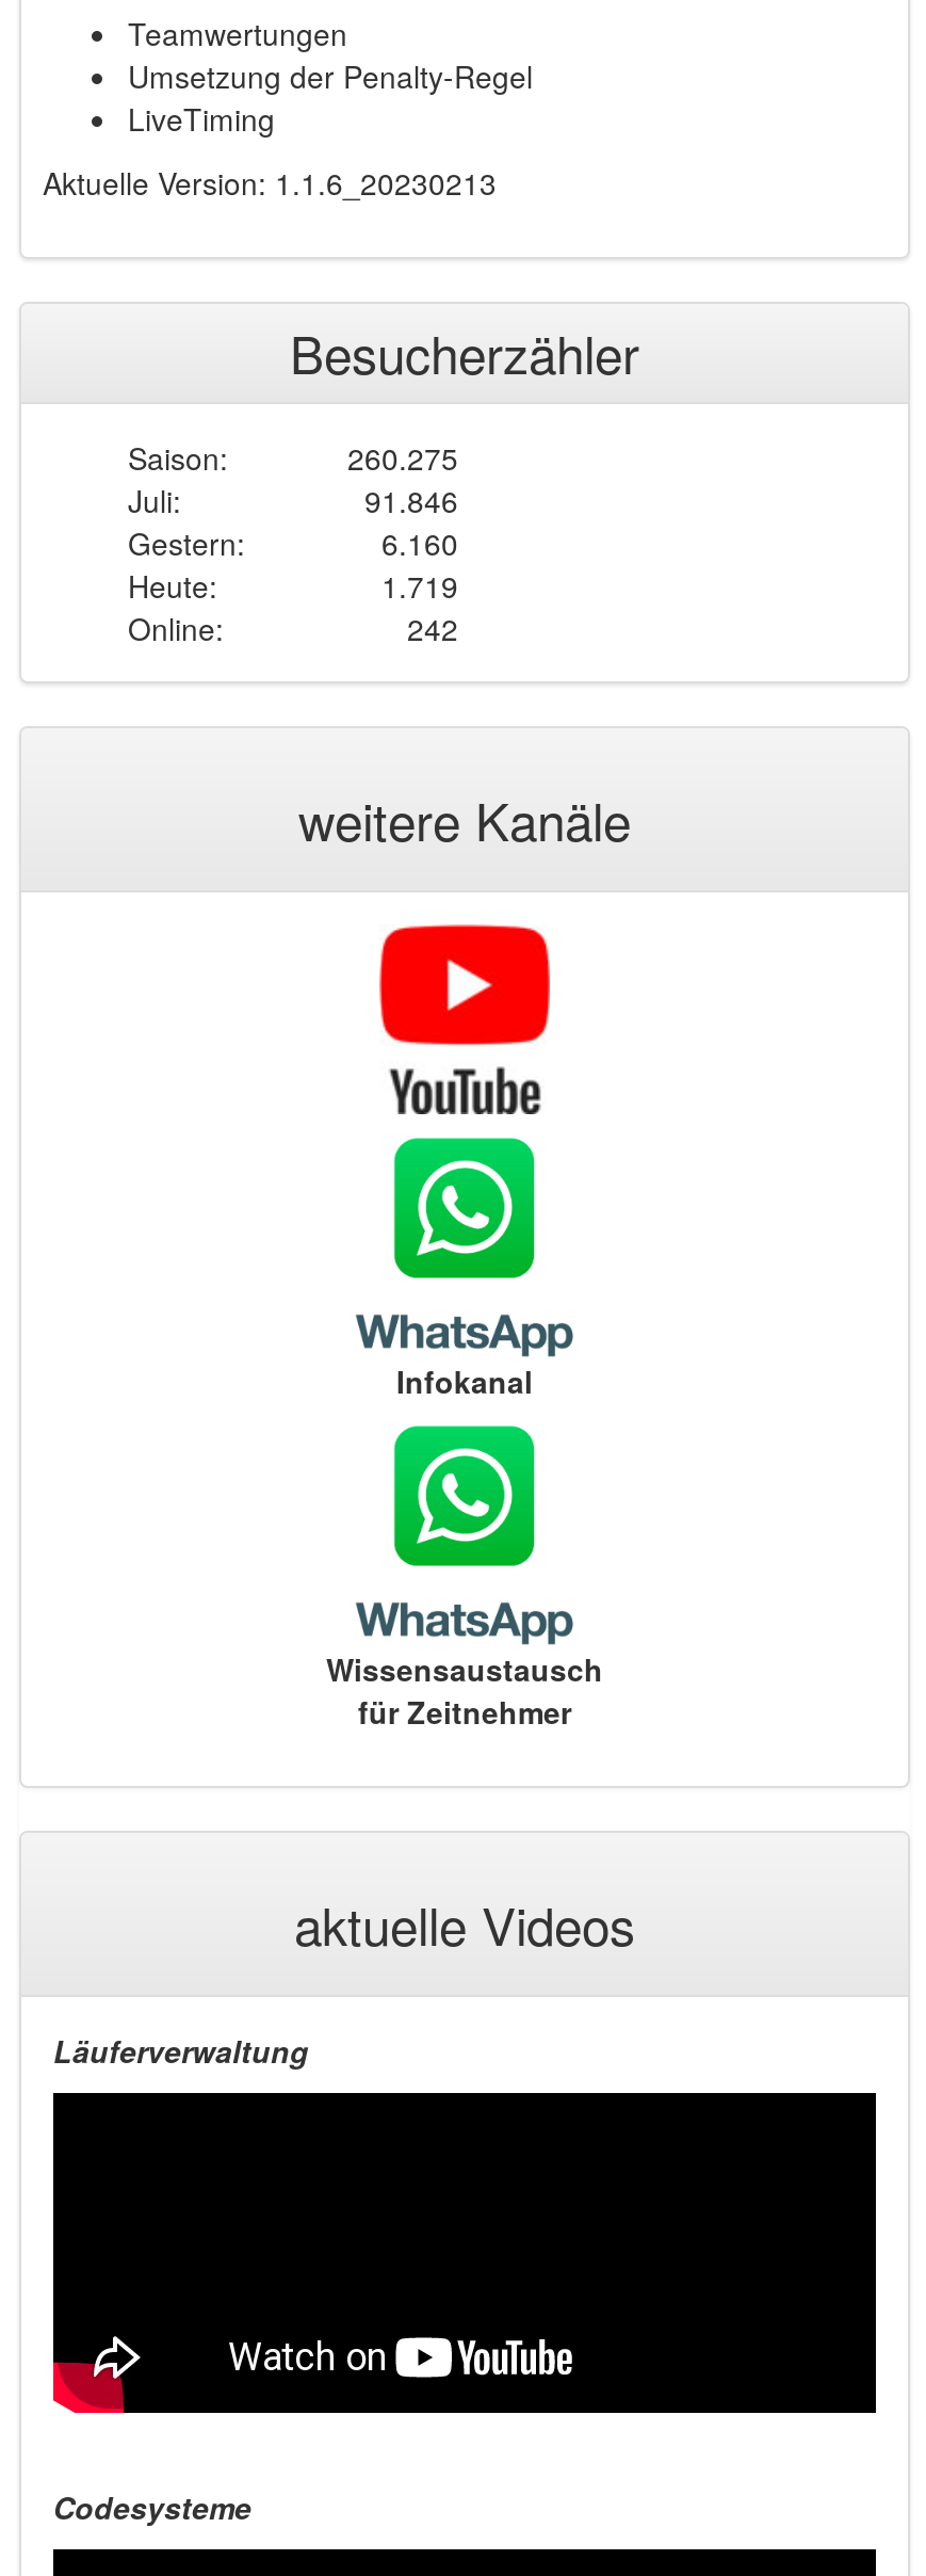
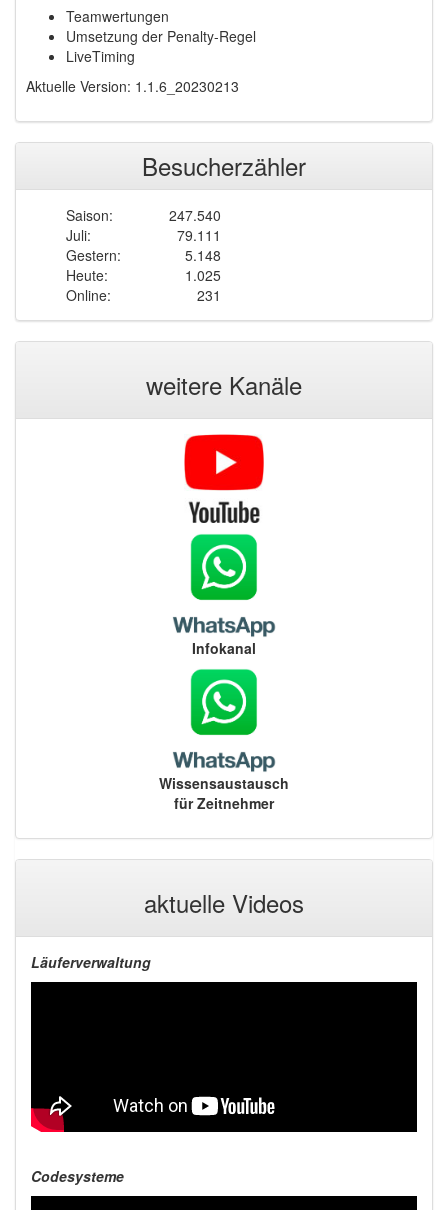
[347,435,458,478] 260.275 -> [169,205,221,225] 247.540
[364,478,458,521] 91.846 -> [177,225,221,245] 79.111
[381,521,458,563] 6.160 -> [185,245,221,265] 5.148
[381,563,458,606] 1.719 -> [185,265,221,285] 1.025
[407,606,458,649] 242 -> [197,285,221,305] 231

